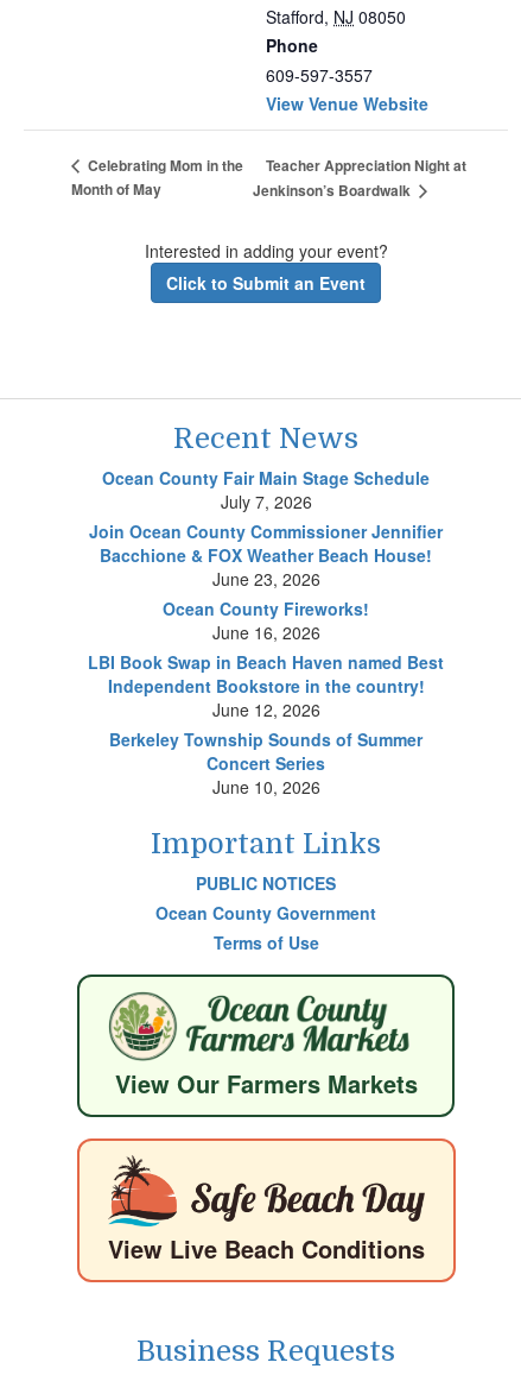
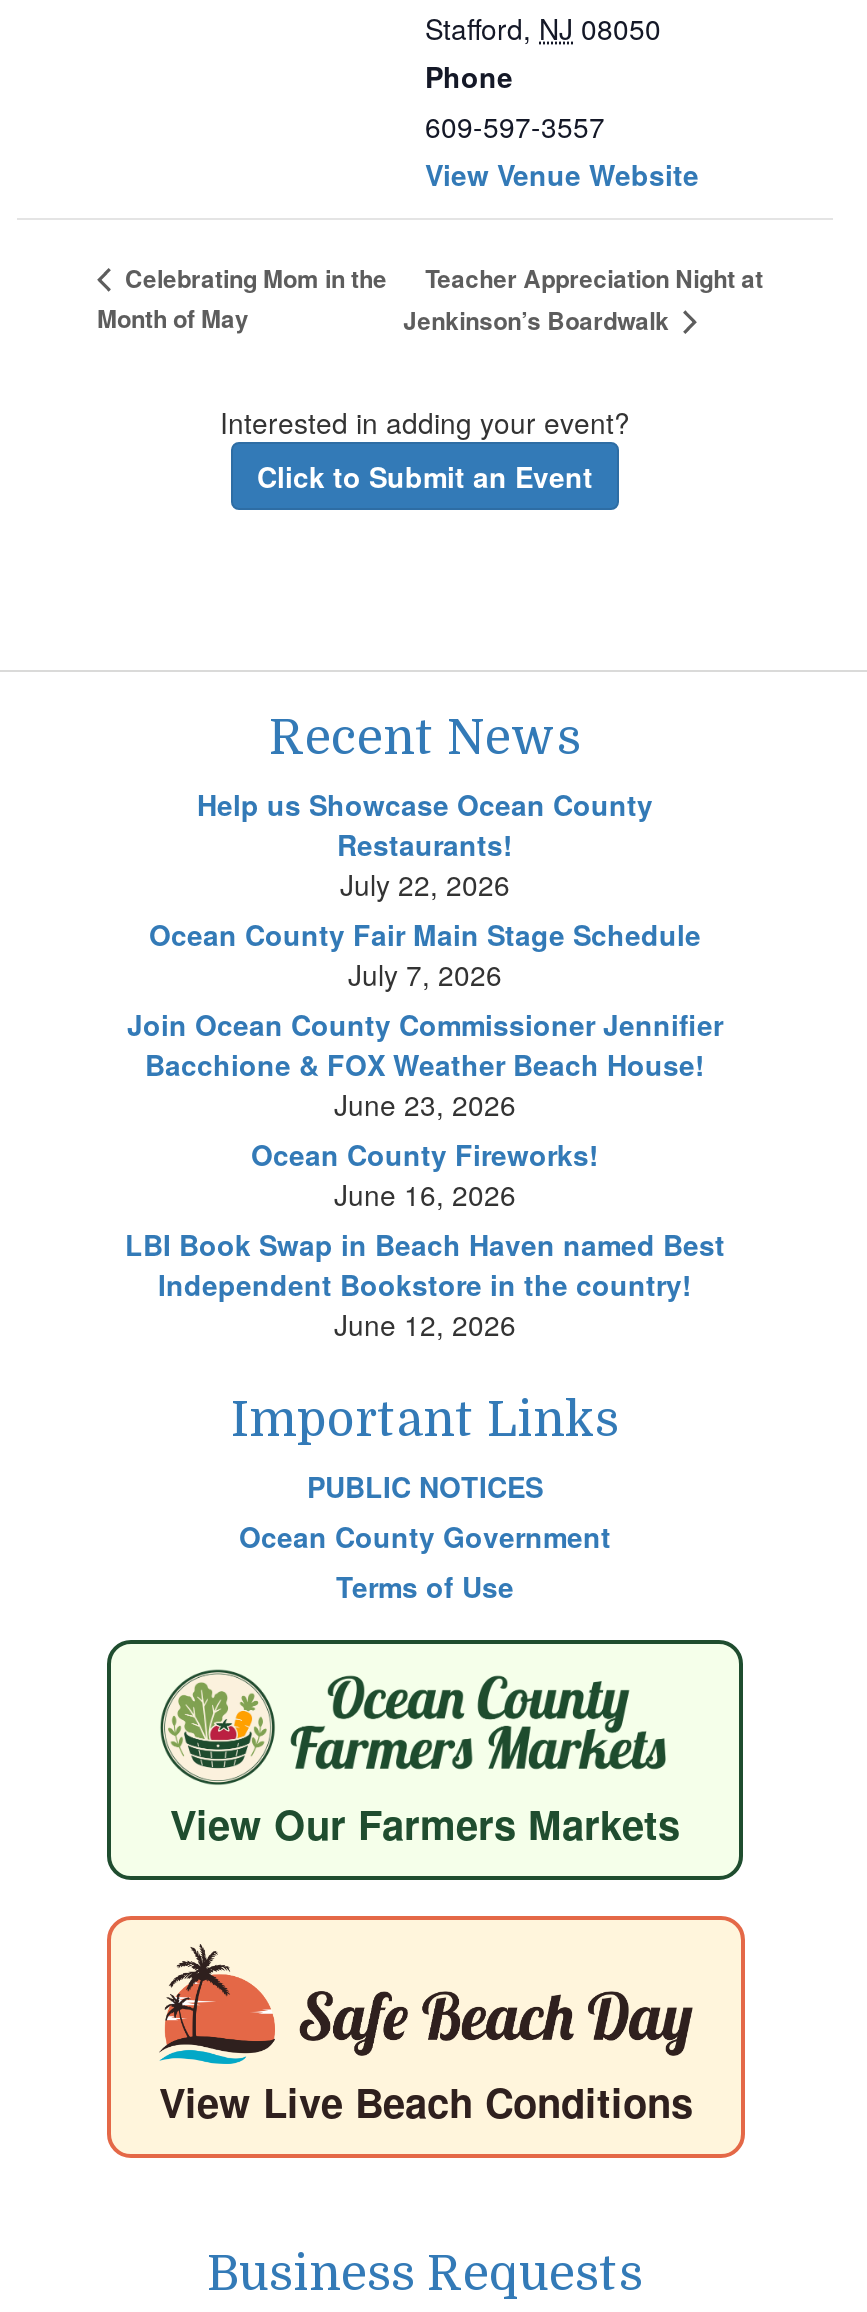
none -> [197,784,653,904] Help us Showcase Ocean County | Restaurants! | July 22, 2026
moved [88,466,444,721] -> [125,914,725,1344]: Ocean County Fair Main Stage Schedule | July 7, 2026 | Join Ocean County Commissioner Jennifier | ... | Independent Bookstore in the country! | June 12, 2026
[109,727,422,799] Berkeley Township Sounds of Summer | Concert Series | June 10, 2026 -> none

